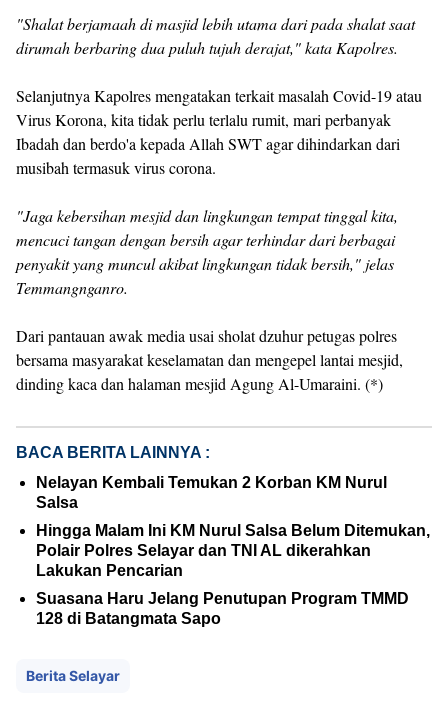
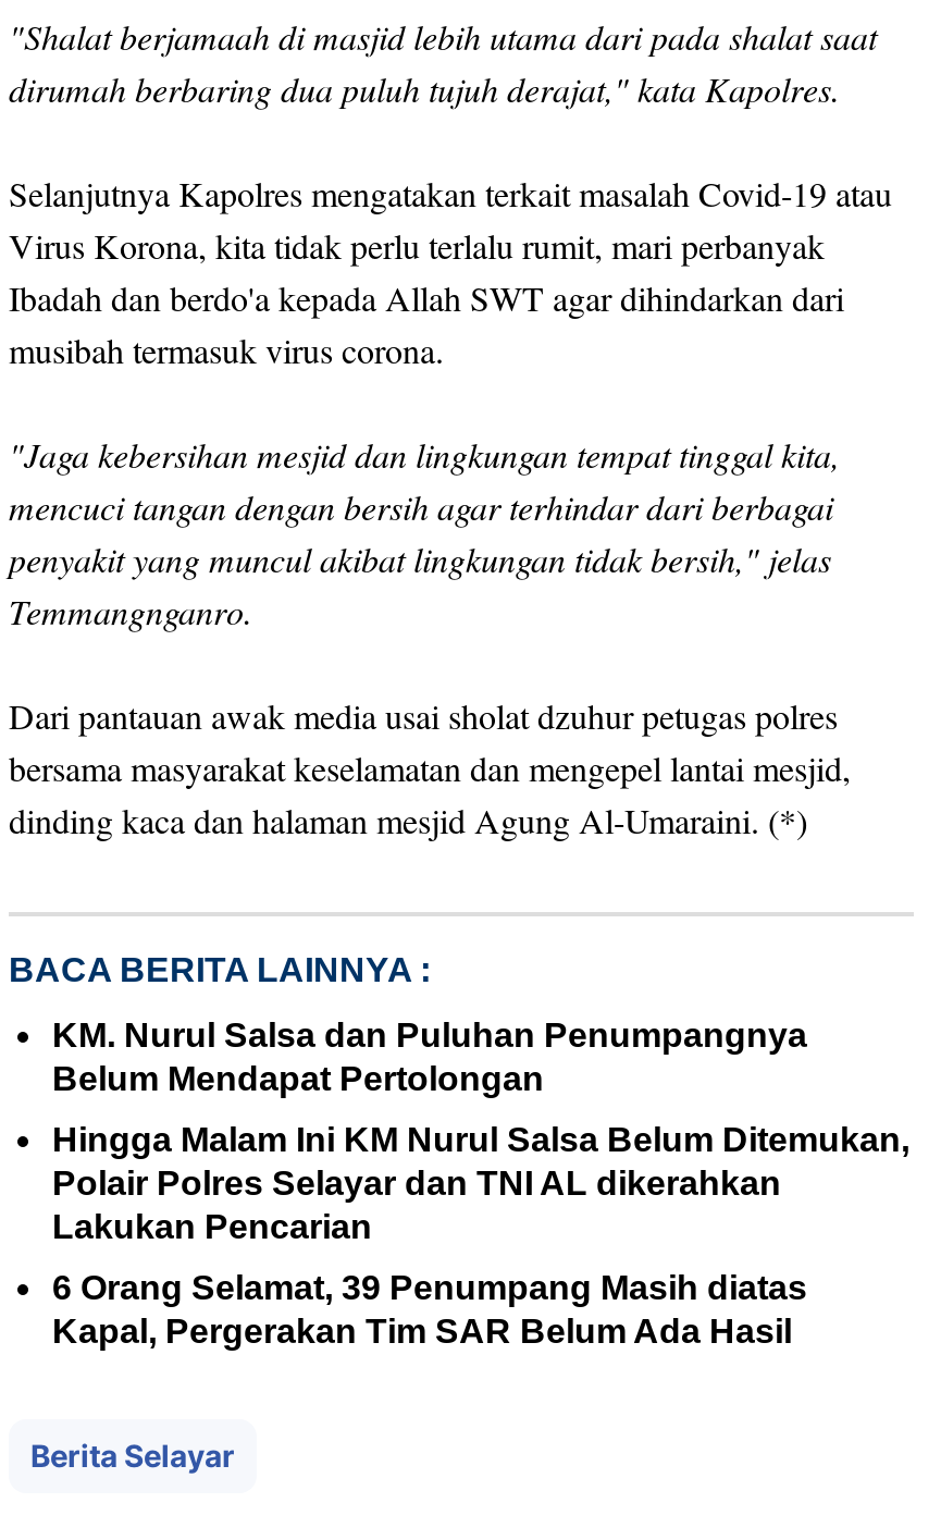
[36,474,387,511] Nelayan Kembali Temukan 2 Korban KM Nurul | Salsa -> [52,1016,807,1096] KM. Nurul Salsa dan Puluhan Penumpangnya | Belum Mendapat Pertolongan
[36,590,409,627] Suasana Haru Jelang Penutupan Program TMMD | 128 di Batangmata Sapo -> [52,1268,807,1349] 6 Orang Selamat, 39 Penumpang Masih diatas | Kapal, Pergerakan Tim SAR Belum Ada Hasil

